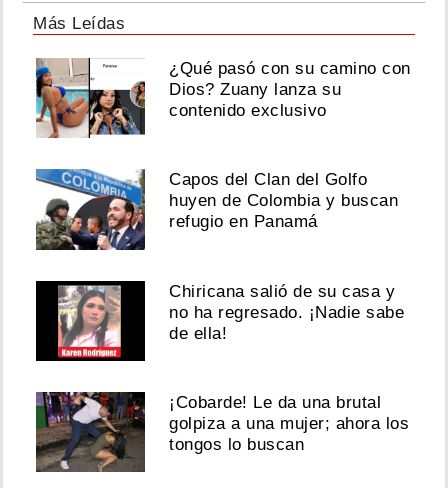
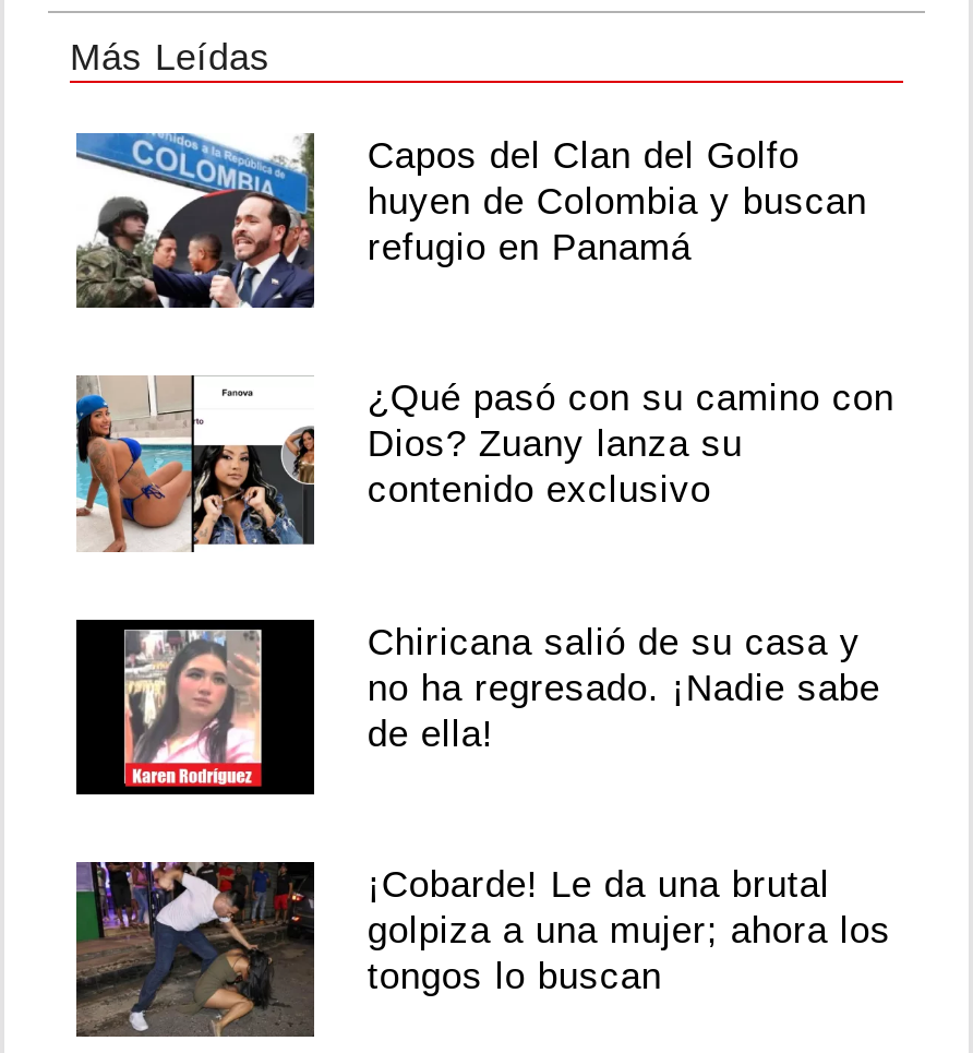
moved [34,59,411,140] -> [72,378,894,554]: [image] | ¿Qué pasó con su camino con | Dios? Zuany lanza su | contenido exclusivo
moved [35,168,398,251] -> [74,131,867,310]: [image] | Capos del Clan del Golfo | huyen de Colombia y buscan | refugio en Panamá

